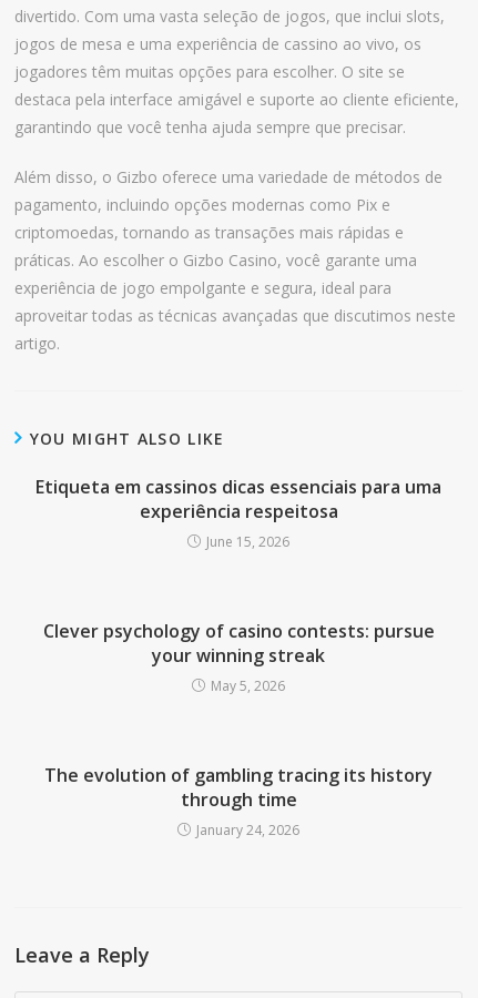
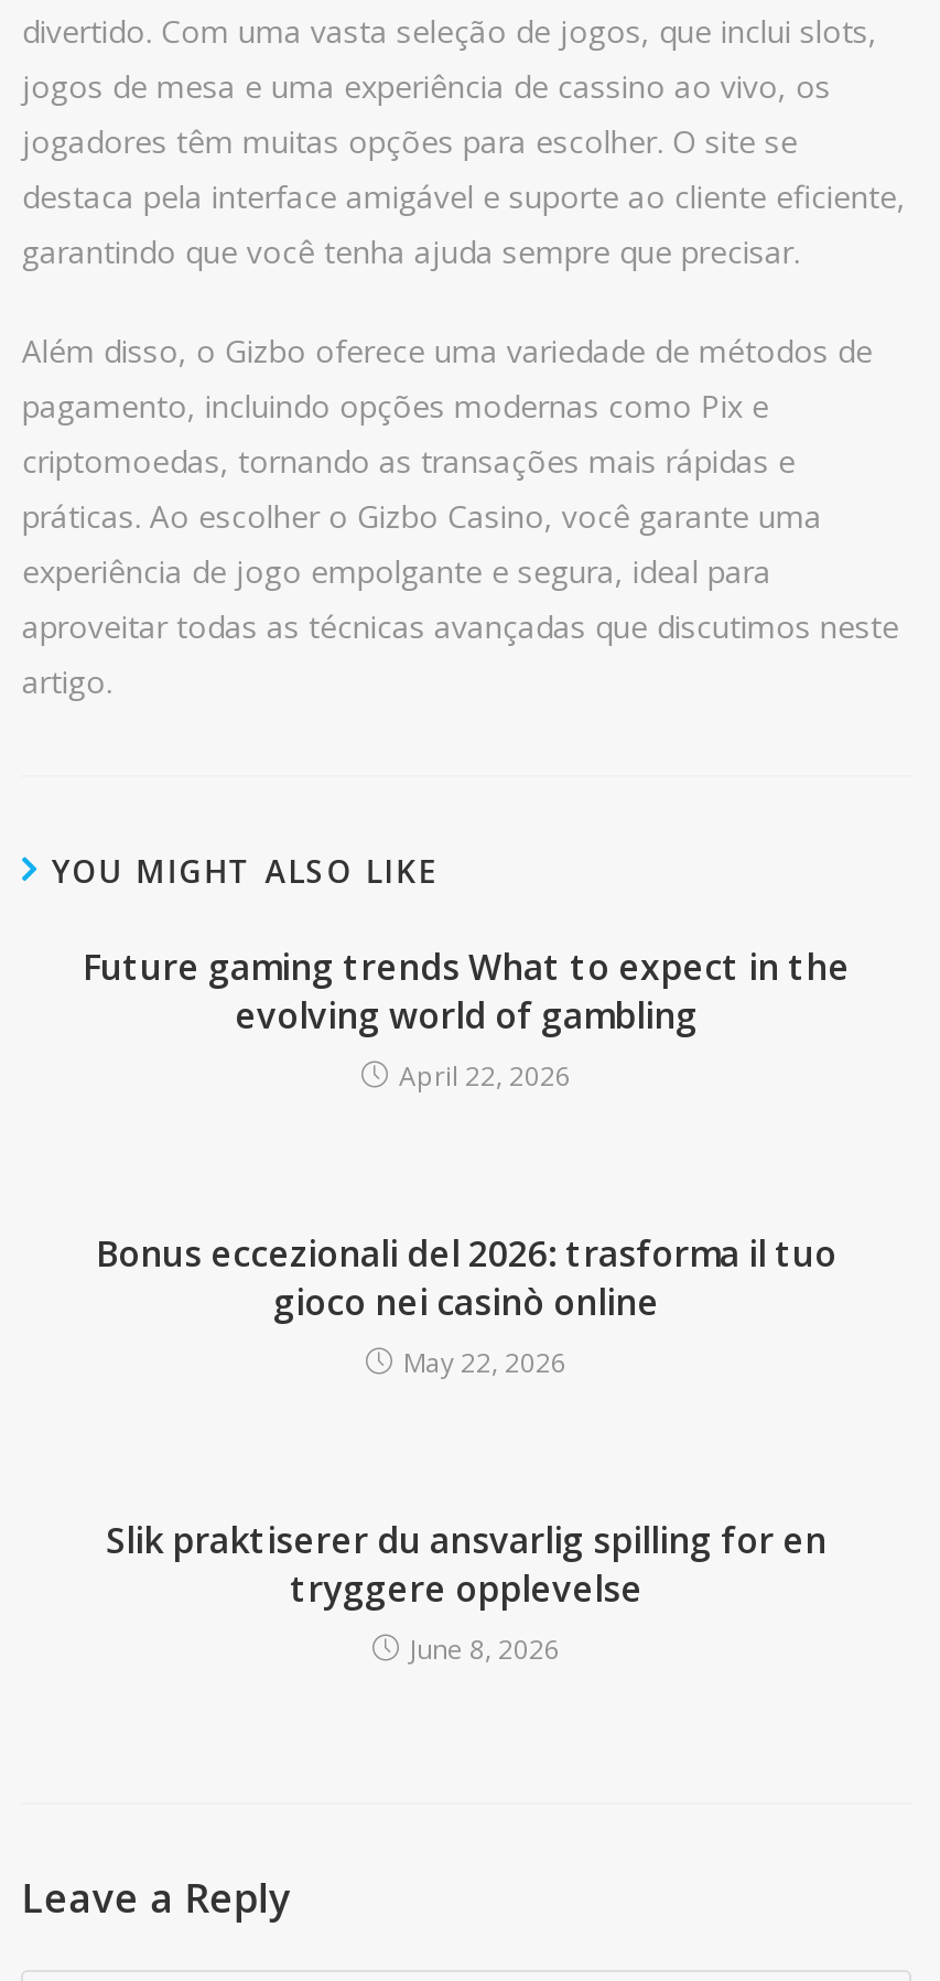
[35,475,441,551] Etiqueta em cassinos dicas essenciais para uma | experiência respeitosa | June 15, 2026 -> [83,943,850,1095] Future gaming trends What to expect in the | evolving world of gambling | April 22, 2026
[43,619,434,695] Clever psychology of casino contests: pursue | your winning streak | May 5, 2026 -> [96,1229,836,1381] Bonus eccezionali del 2026: trasforma il tuo | gioco nei casinò online | May 22, 2026
[44,763,433,839] The evolution of gambling tracing its history | through time | January 24, 2026 -> [106,1516,826,1668] Slik praktiserer du ansvarlig spilling for en | tryggere opplevelse | June 8, 2026

